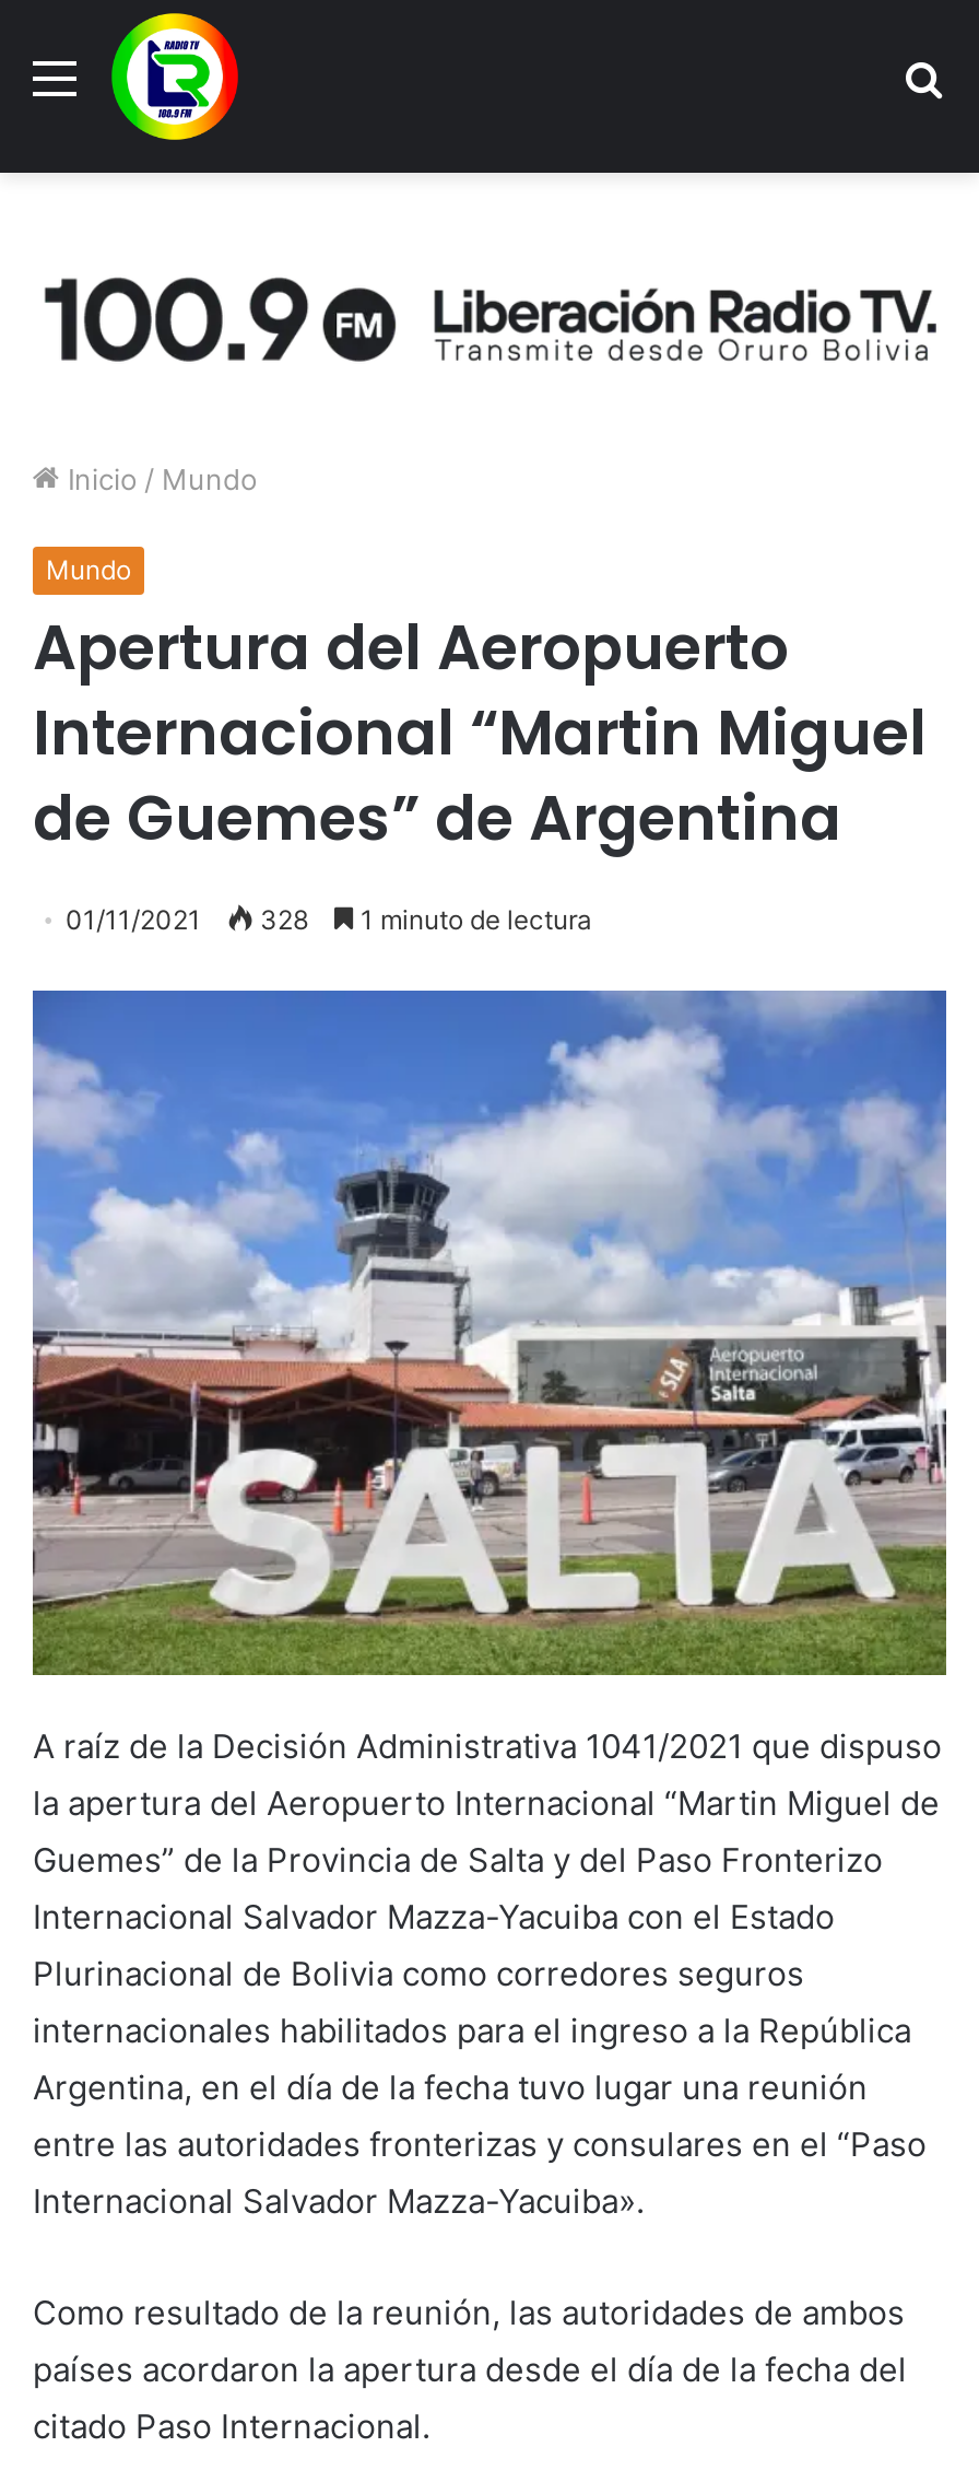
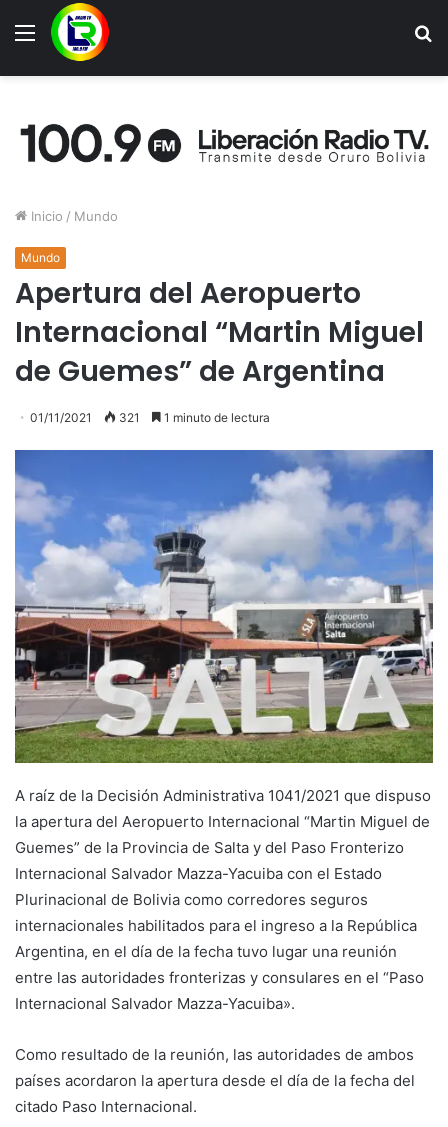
[66,902,592,935] 01/11/2021 328 1 minuto de lectura -> [30,410,270,425] 01/11/2021 321 1 minuto de lectura

